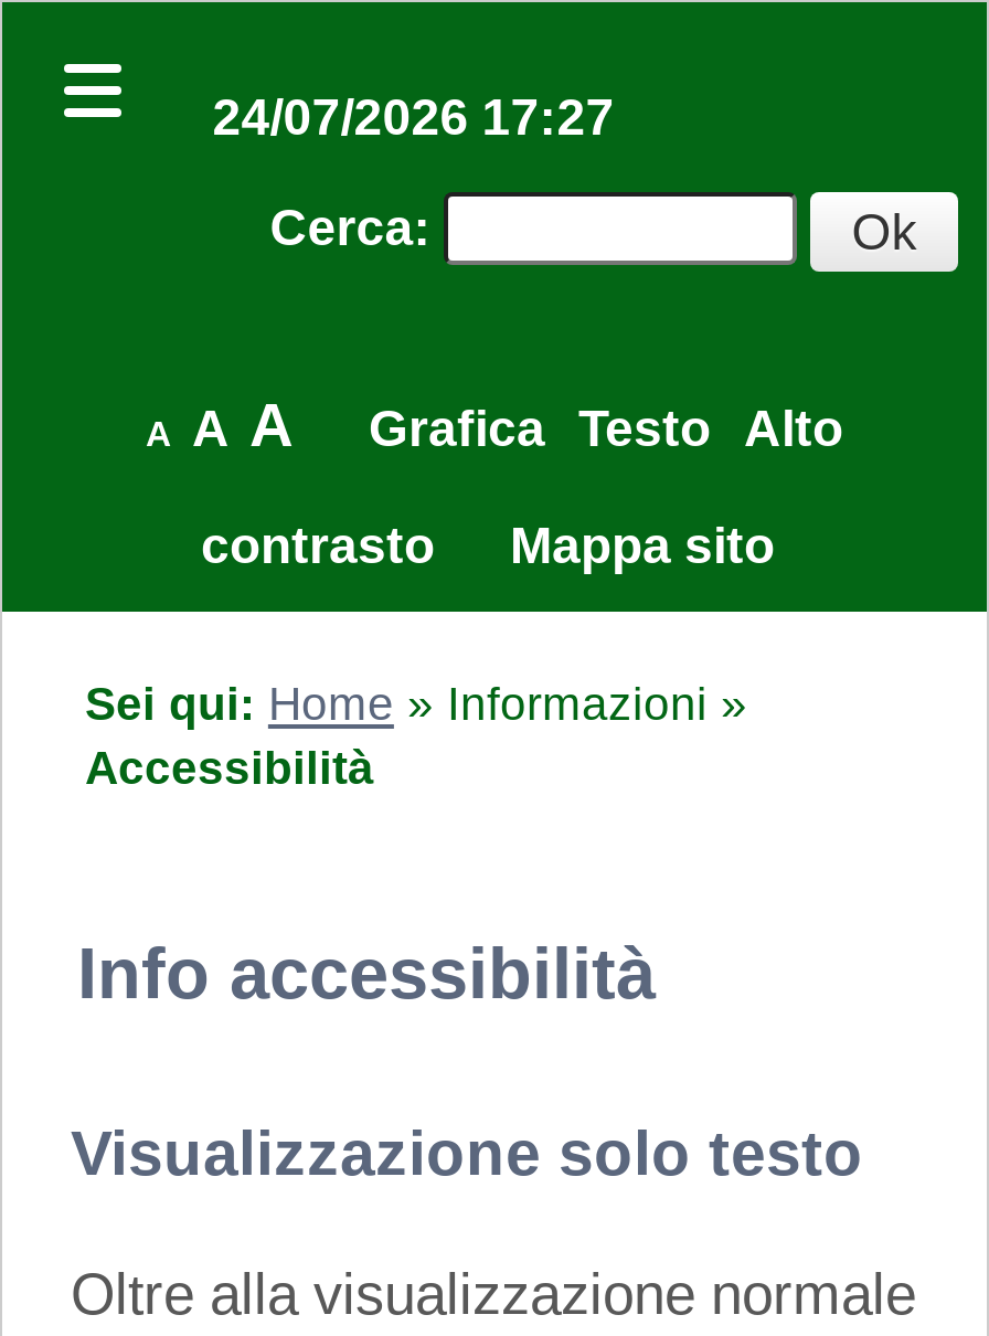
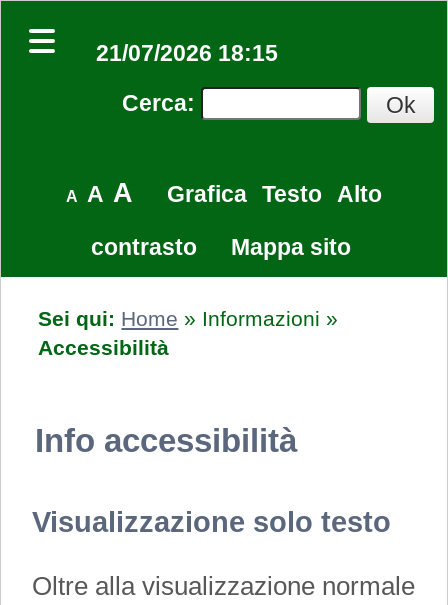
[213,88,614,146] 24/07/2026 17:27 -> [96,40,278,66] 21/07/2026 18:15

